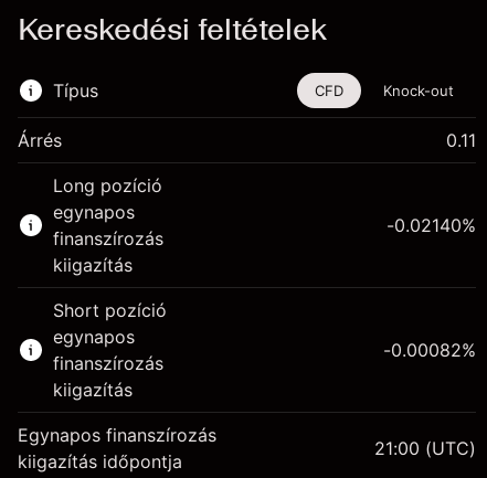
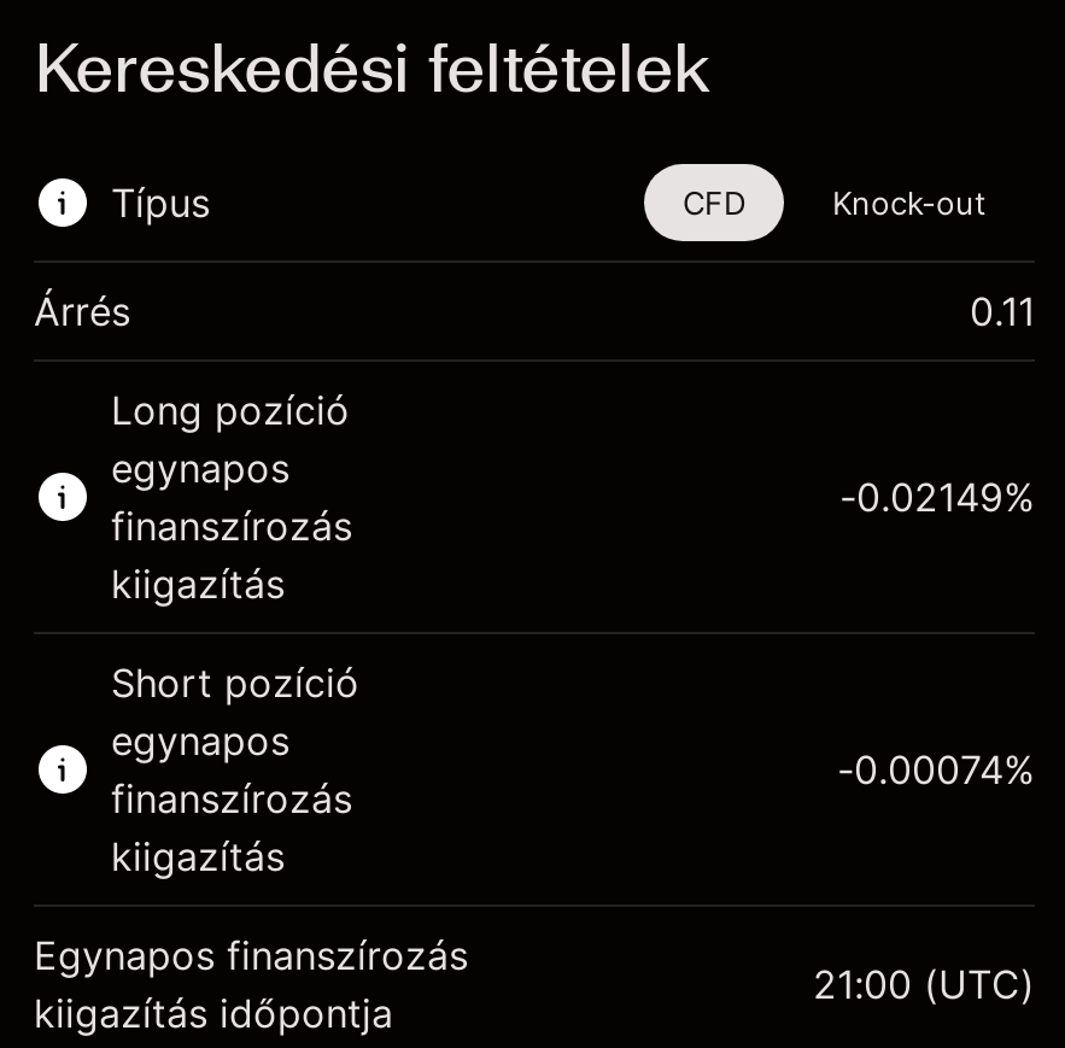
[387,214,476,236] -0.02140% -> [839,473,1035,521] -0.02149%
[383,339,476,361] -0.00082% -> [837,745,1035,794] -0.00074%

